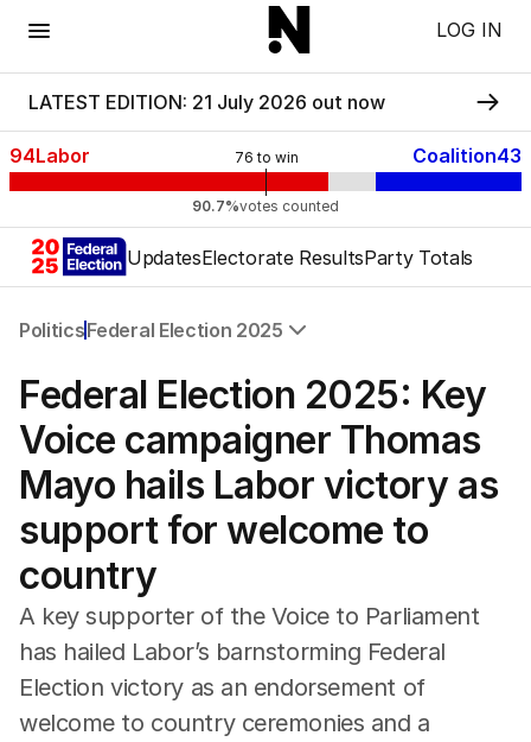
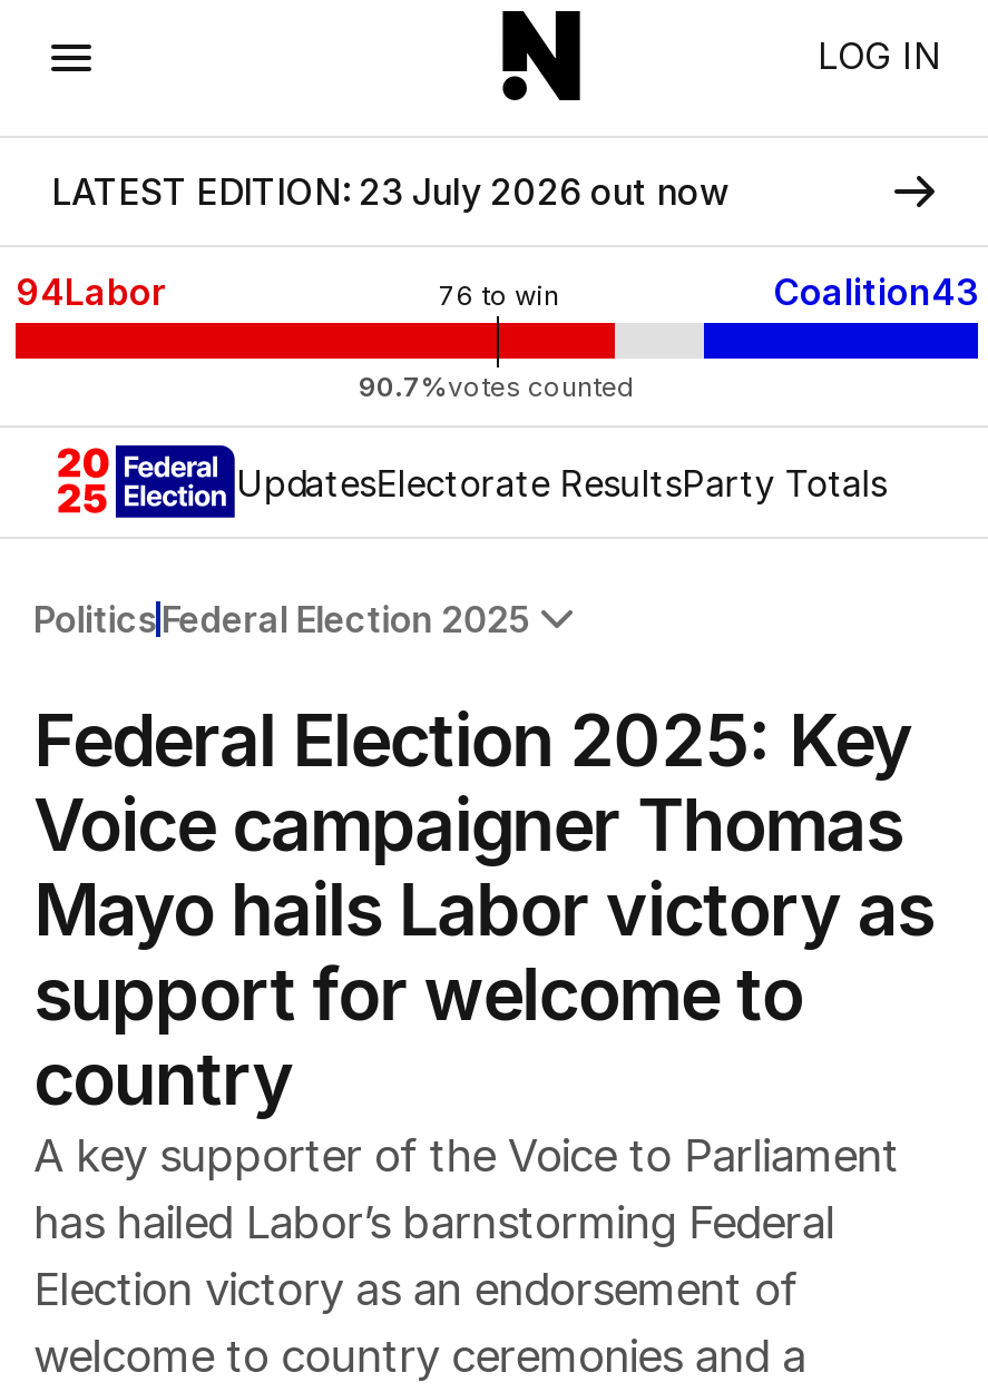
[28,90,385,114] LATEST EDITION: 21 July 2026 out now -> [51,169,728,214] LATEST EDITION: 23 July 2026 out now

